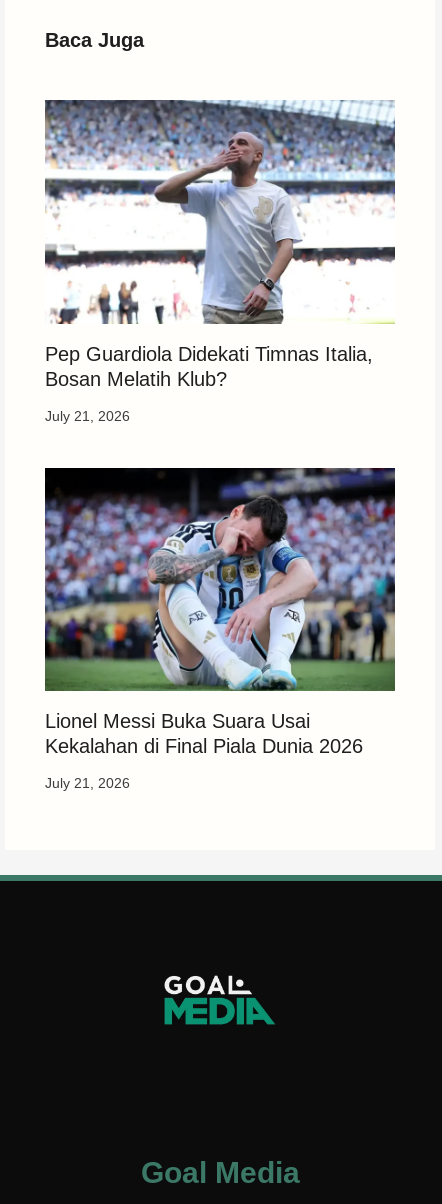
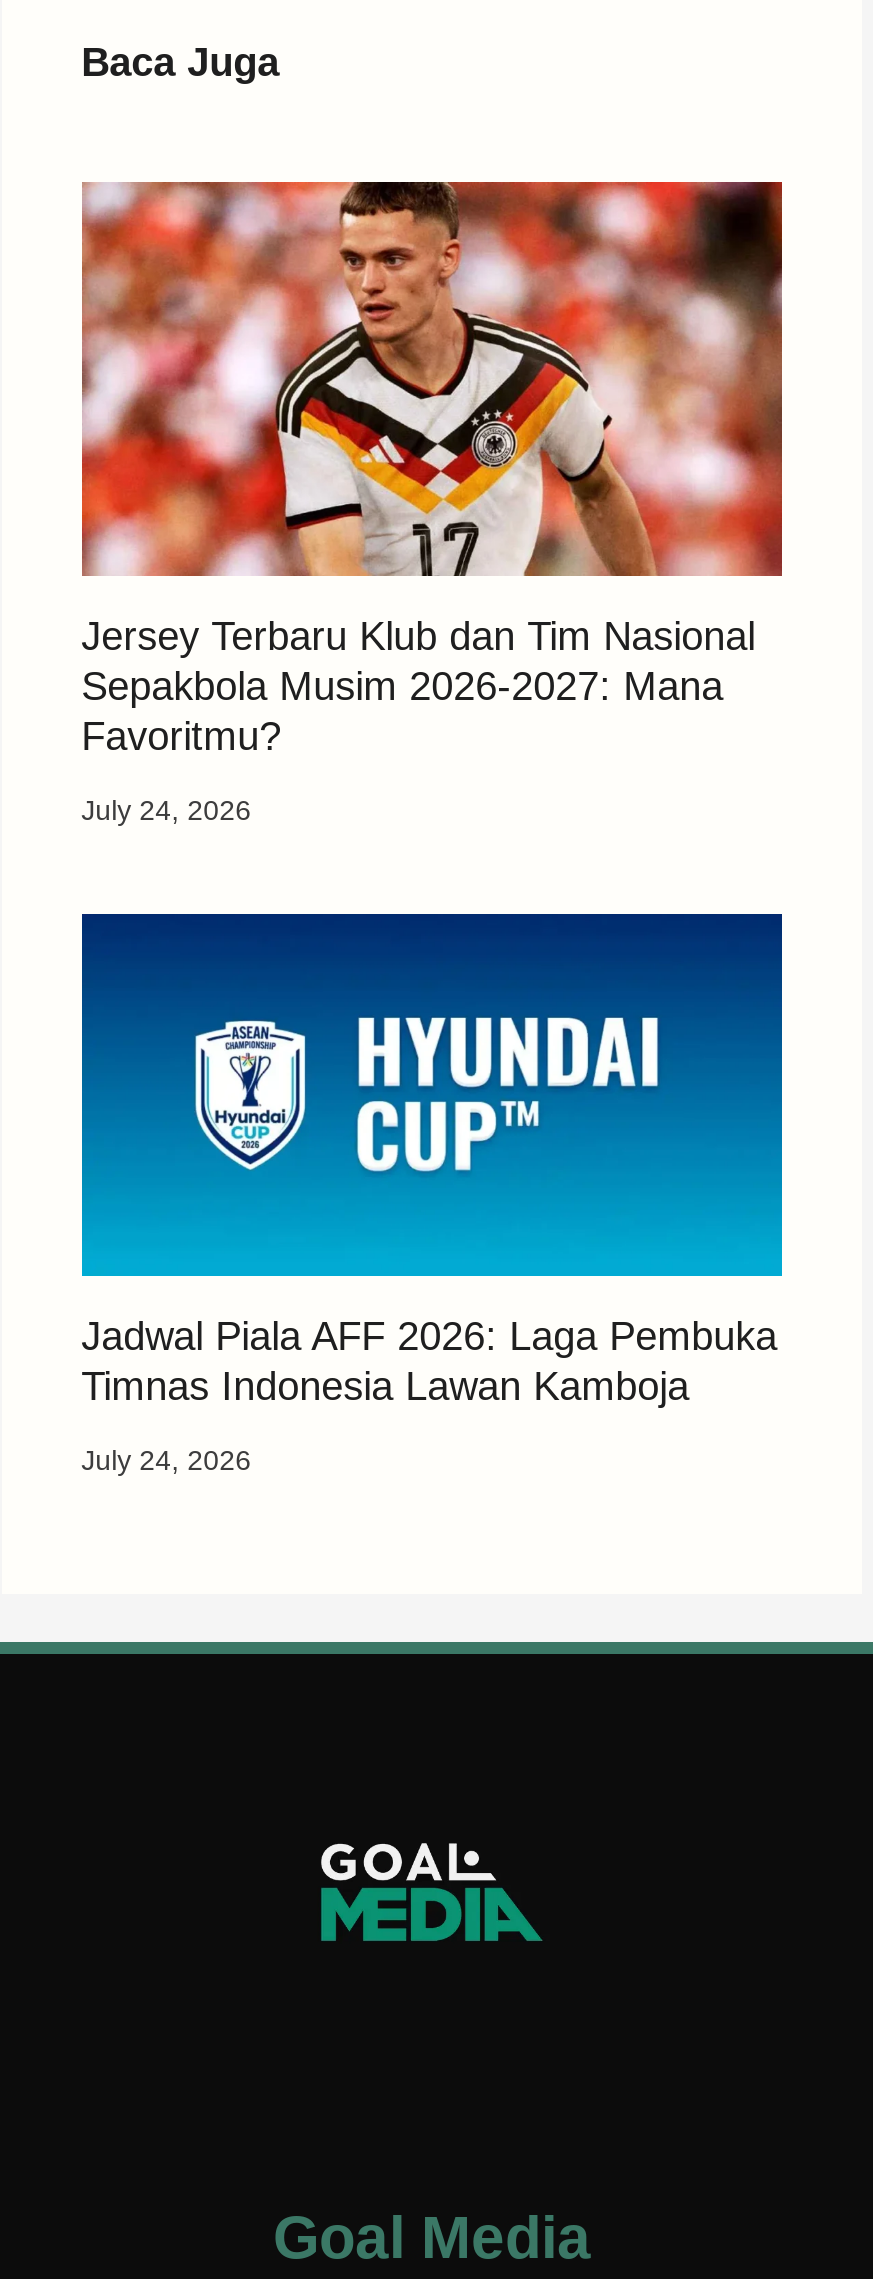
[44,99,396,389] [image] | Pep Guardiola Didekati Timnas Italia, | Bosan Melatih Klub? -> [80,180,784,758] [image] | Jersey Terbaru Klub dan Tim Nasional | Sepakbola Musim 2026-2027: Mana | Favoritmu?
[45,407,130,423] July 21, 2026 -> [81,794,251,826] July 24, 2026
[44,467,396,659] [image] -> [80,912,784,1278] [image]
[45,710,363,757] Lionel Messi Buka Suara Usai | Kekalahan di Final Piala Dunia 2026 -> [81,1314,777,1408] Jadwal Piala AFF 2026: Laga Pembuka | Timnas Indonesia Lawan Kamboja
[45,775,130,791] July 21, 2026 -> [81,1444,251,1476] July 24, 2026

